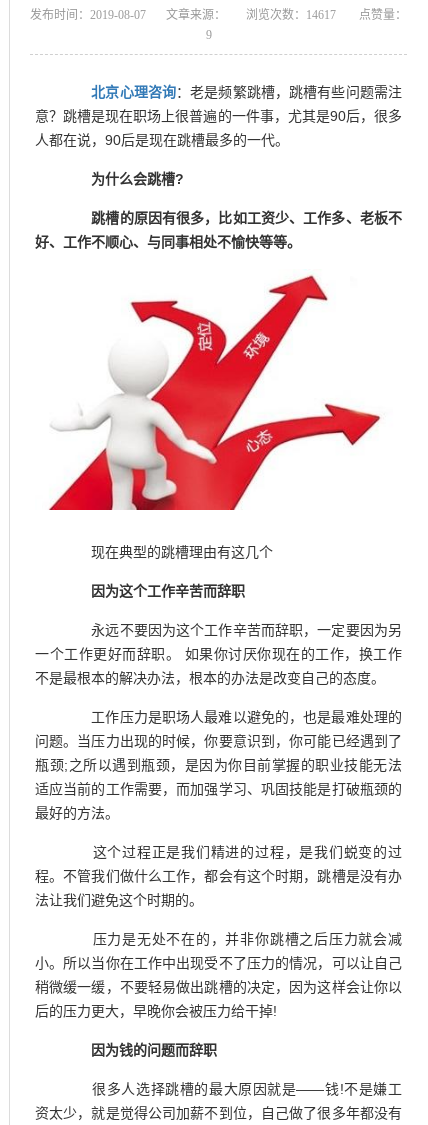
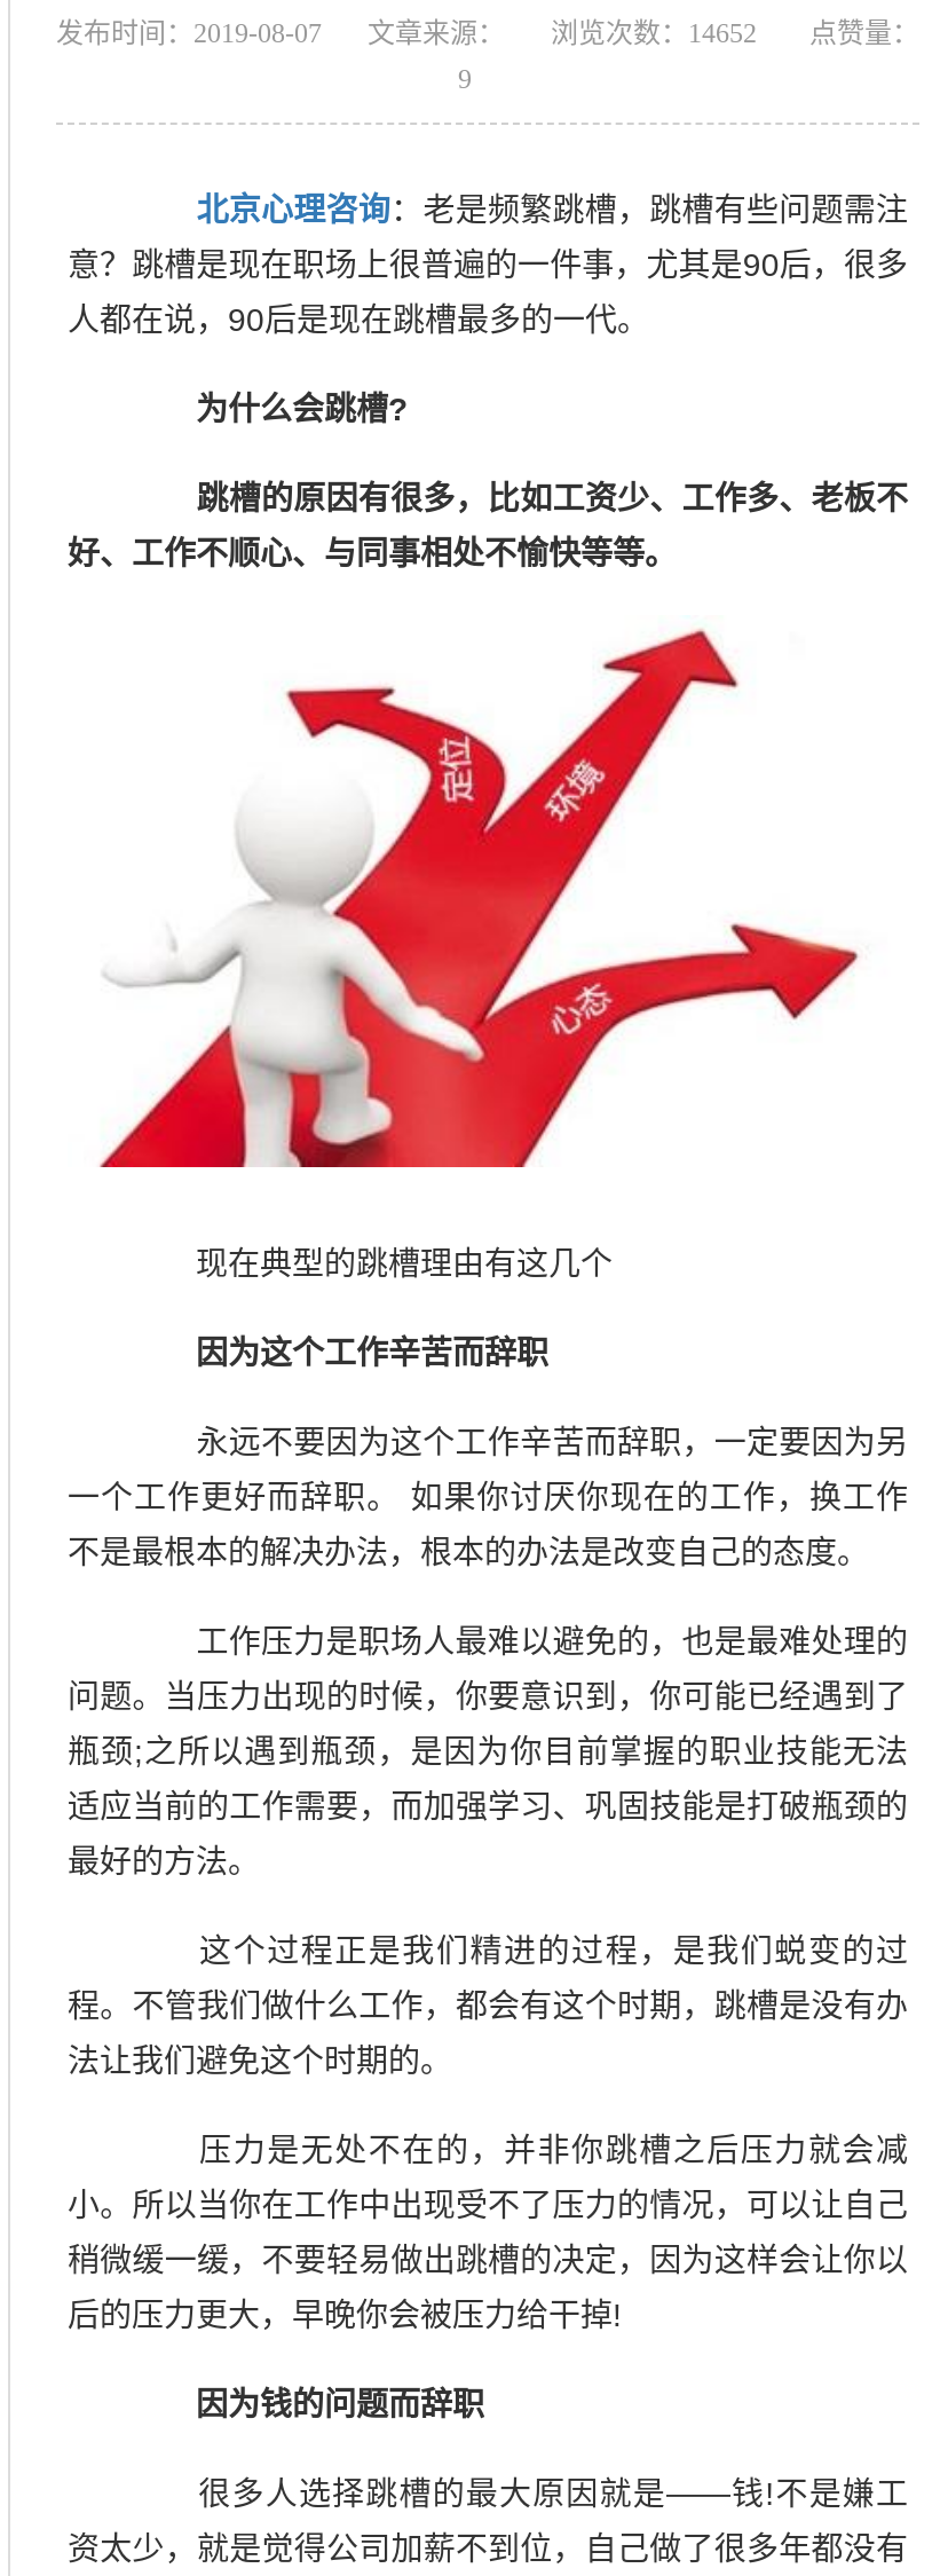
[30,8,407,22] 发布时间：2019-08-07 文章来源： 浏览次数：14617 点赞量： -> [56,17,919,49] 发布时间：2019-08-07 文章来源： 浏览次数：14652 点赞量：

